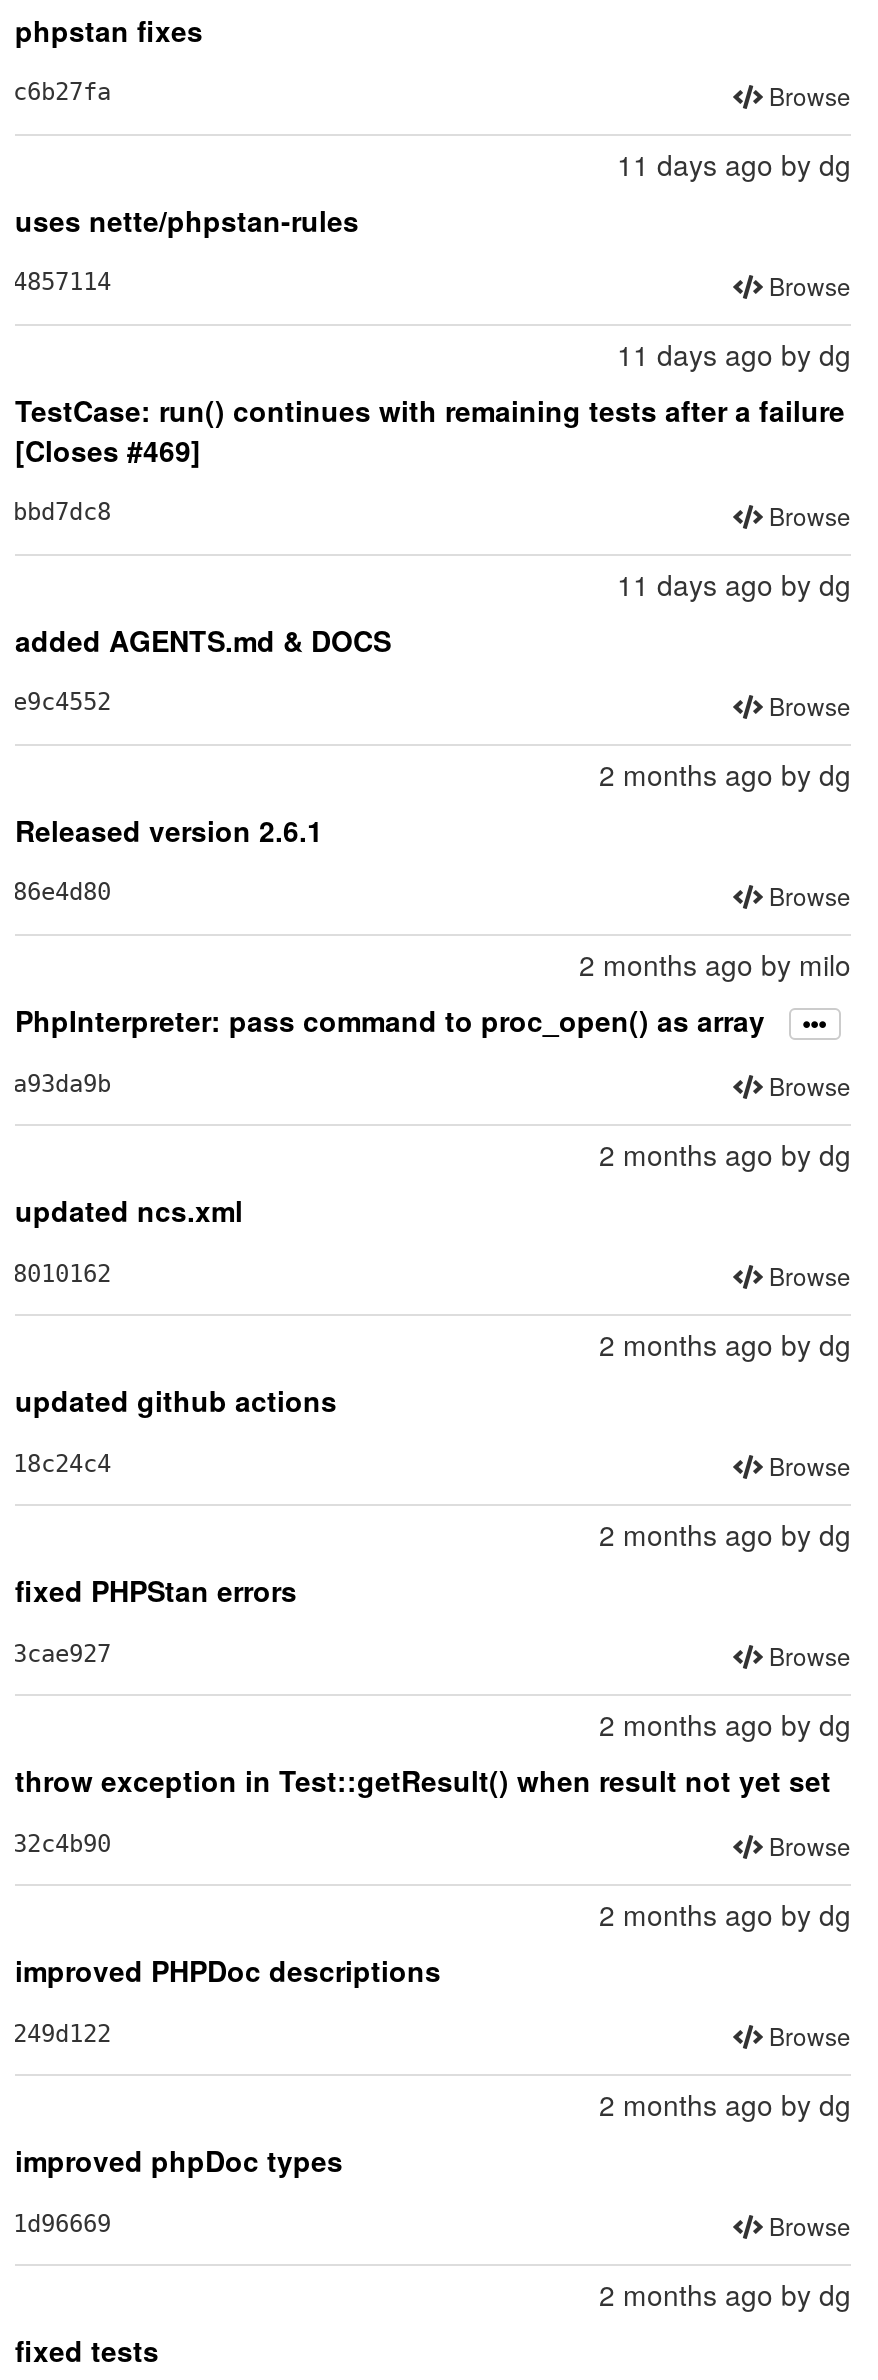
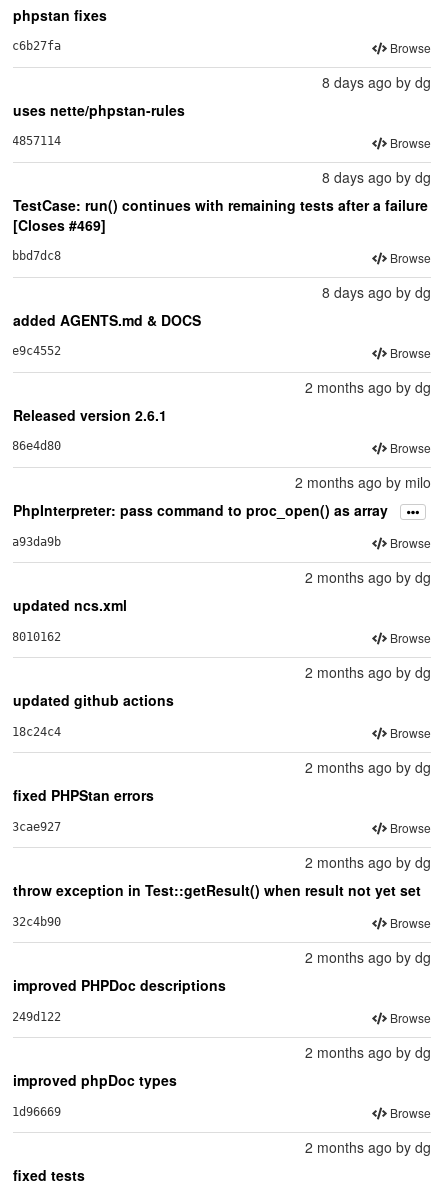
[617,143,851,183] 11 days ago by dg -> [322,72,431,92] 8 days ago by dg
[617,333,851,373] 11 days ago by dg -> [322,166,431,186] 8 days ago by dg
[617,563,851,603] 11 days ago by dg -> [322,281,431,301] 8 days ago by dg

